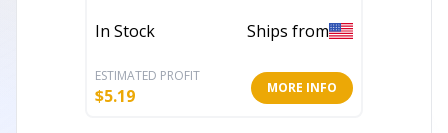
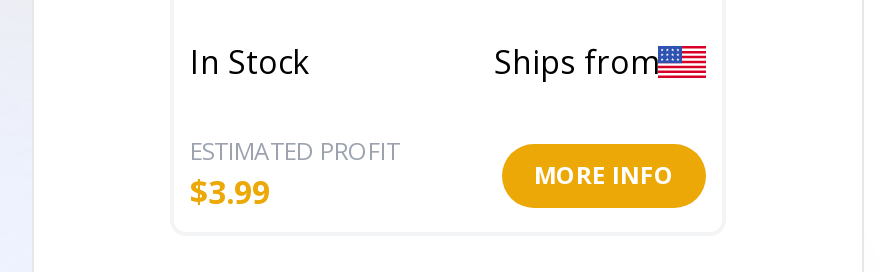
[95,85,135,107] $5.19 -> [190,170,270,214] $3.99

